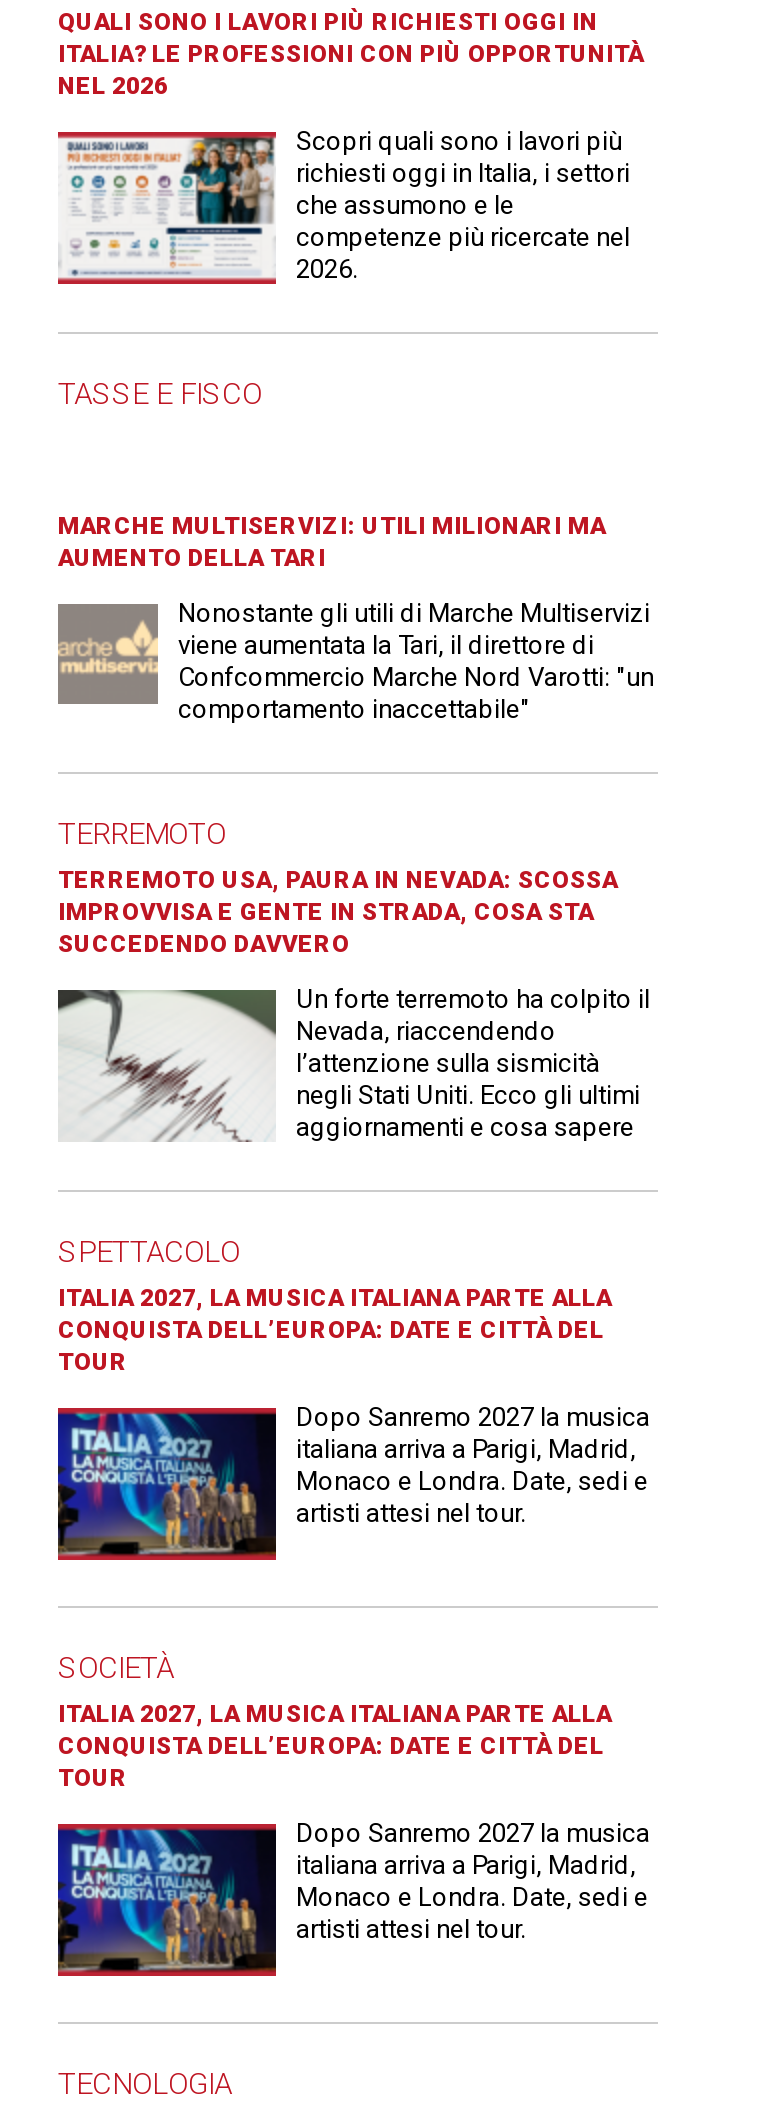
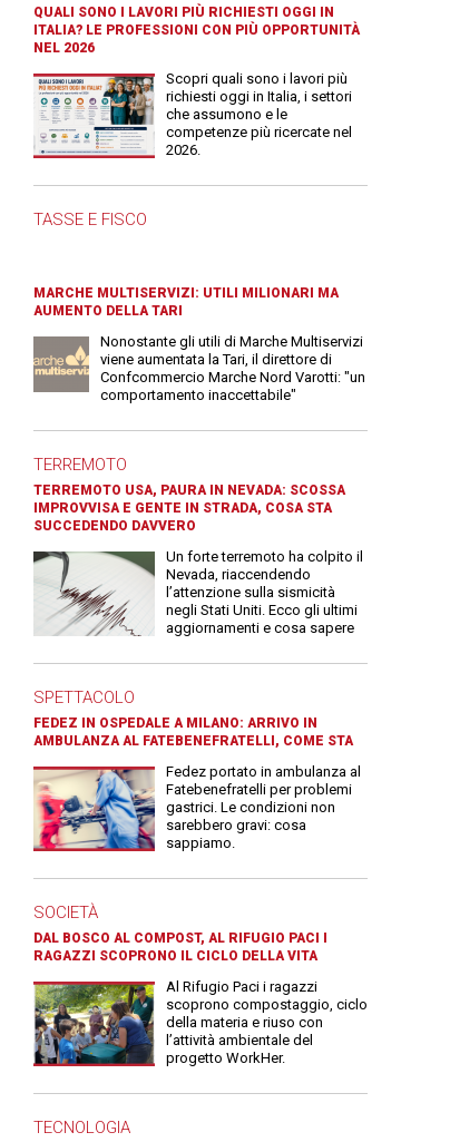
[58,1284,612,1376] ITALIA 2027, LA MUSICA ITALIANA PARTE ALLA | CONQUISTA DELL’EUROPA: DATE E CITTÀ DEL | TOUR -> [33,715,353,749] FEDEZ IN OSPEDALE A MILANO: ARRIVO IN | AMBULANZA AL FATEBENEFRATELLI, COME STA
[56,1402,650,1558] [image] | Dopo Sanremo 2027 la musica | italiana arriva a Parigi, Madrid, | Monaco e Londra. Date, sedi e | artisti attesi nel tour. -> [33,763,361,851] [image] | Fedez portato in ambulanza al | Fatebenefratelli per problemi | gastrici. Le condizioni non | sarebbero gravi: cosa | sappiamo.
[58,1700,612,1792] ITALIA 2027, LA MUSICA ITALIANA PARTE ALLA | CONQUISTA DELL’EUROPA: DATE E CITTÀ DEL | TOUR -> [33,930,327,964] DAL BOSCO AL COMPOST, AL RIFUGIO PACI I | RAGAZZI SCOPRONO IL CICLO DELLA VITA
[56,1818,650,1974] [image] | Dopo Sanremo 2027 la musica | italiana arriva a Parigi, Madrid, | Monaco e Londra. Date, sedi e | artisti attesi nel tour. -> [33,978,368,1066] [image] | Al Rifugio Paci i ragazzi | scoprono compostaggio, ciclo | della materia e riuso con | l’attività ambientale del | progetto WorkHer.

